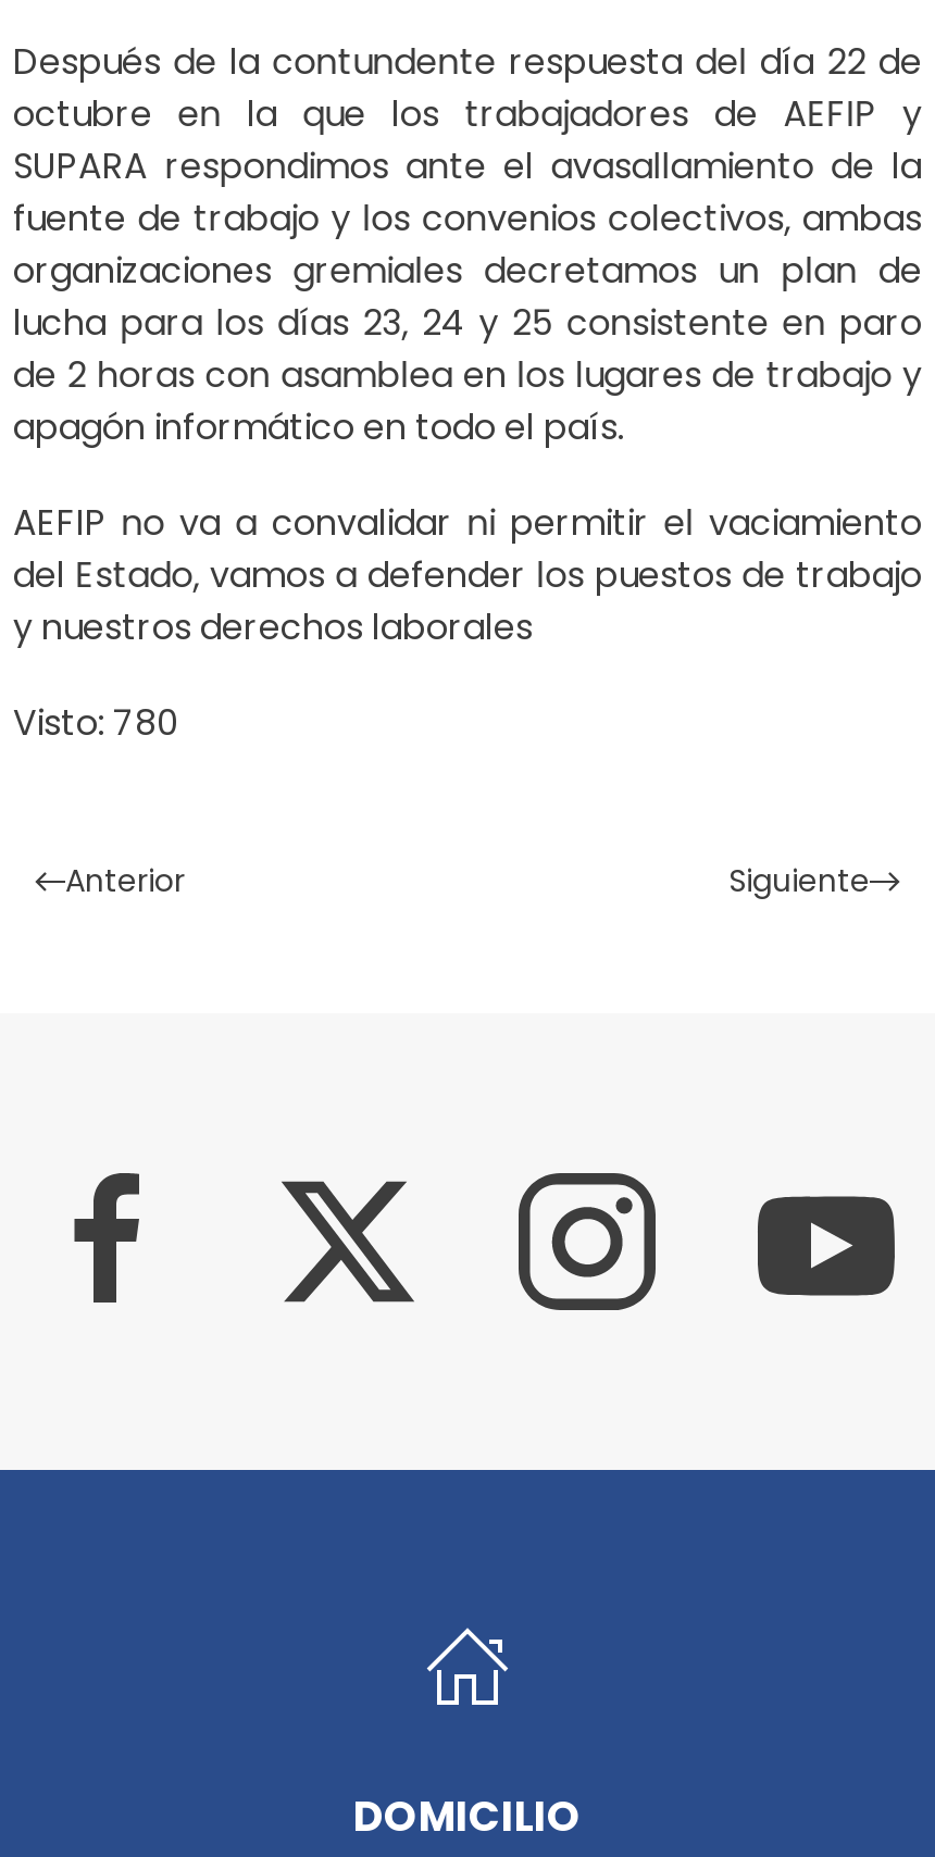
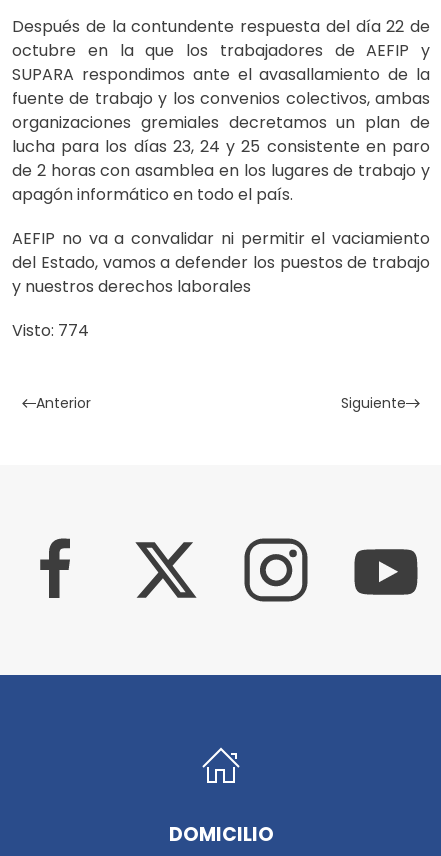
[13,698,178,748] Visto: 780 -> [12,319,89,342] Visto: 774

